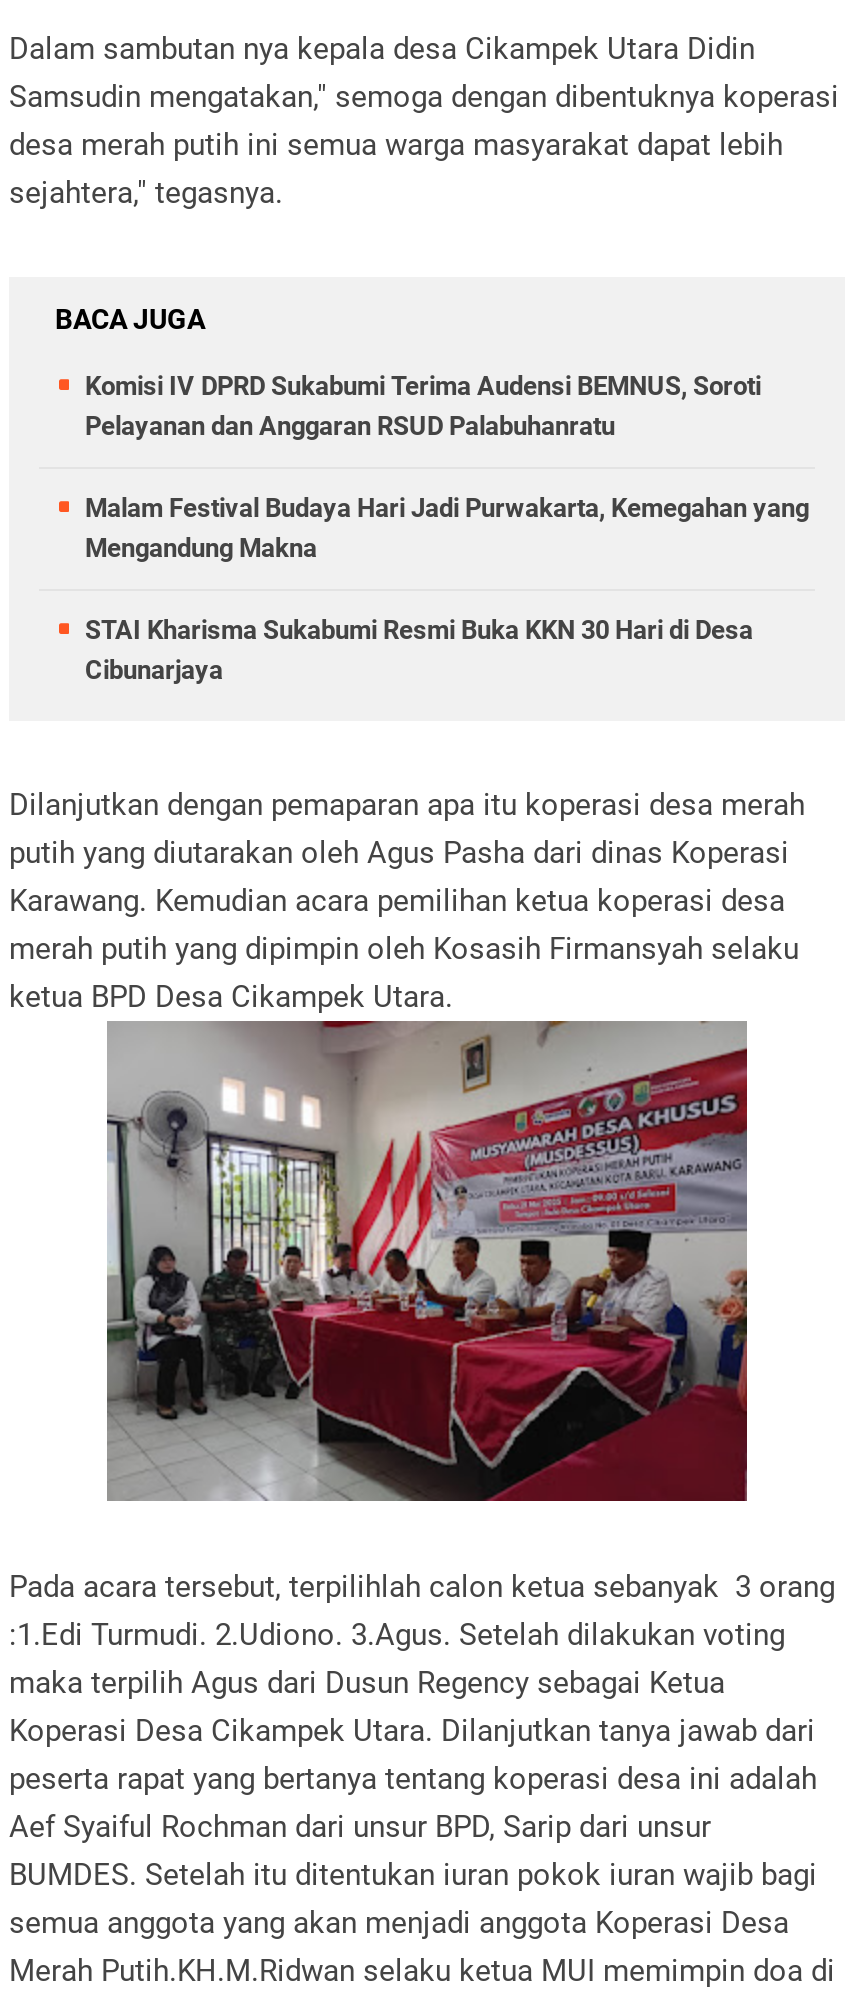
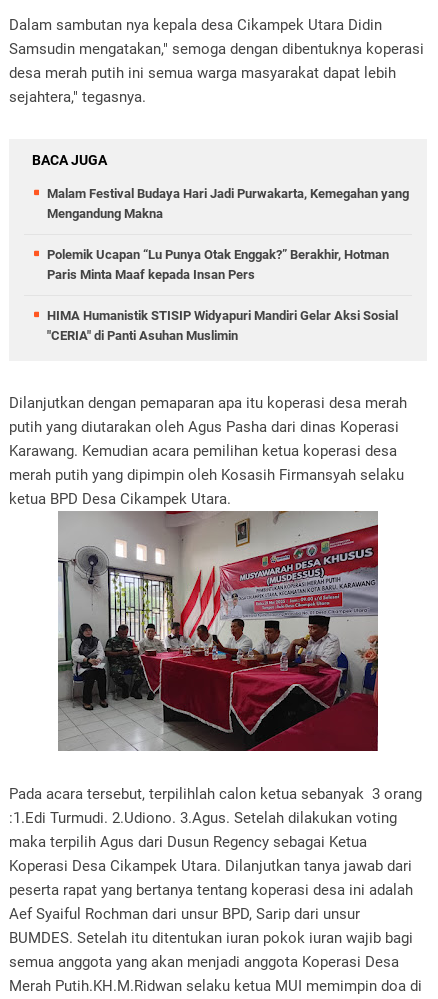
[85,371,761,441] Komisi IV DPRD Sukabumi Terima Audensi BEMNUS, Soroti | Pelayanan dan Anggaran RSUD Palabuhanratu -> none
moved [85,493,809,563] -> [47,186,409,221]: Malam Festival Budaya Hari Jadi Purwakarta, Kemegahan yang | Mengandung Makna
[85,615,753,685] STAI Kharisma Sukabumi Resmi Buka KKN 30 Hari di Desa | Cibunarjaya -> [47,247,398,343] Polemik Ucapan “Lu Punya Otak Enggak?” Berakhir, Hotman | Paris Minta Maaf kepada Insan Pers | HIMA Humanistik STISIP Widyapuri Mandiri Gelar Aksi Sosial | "CERIA" di Panti Asuhan Muslimin

